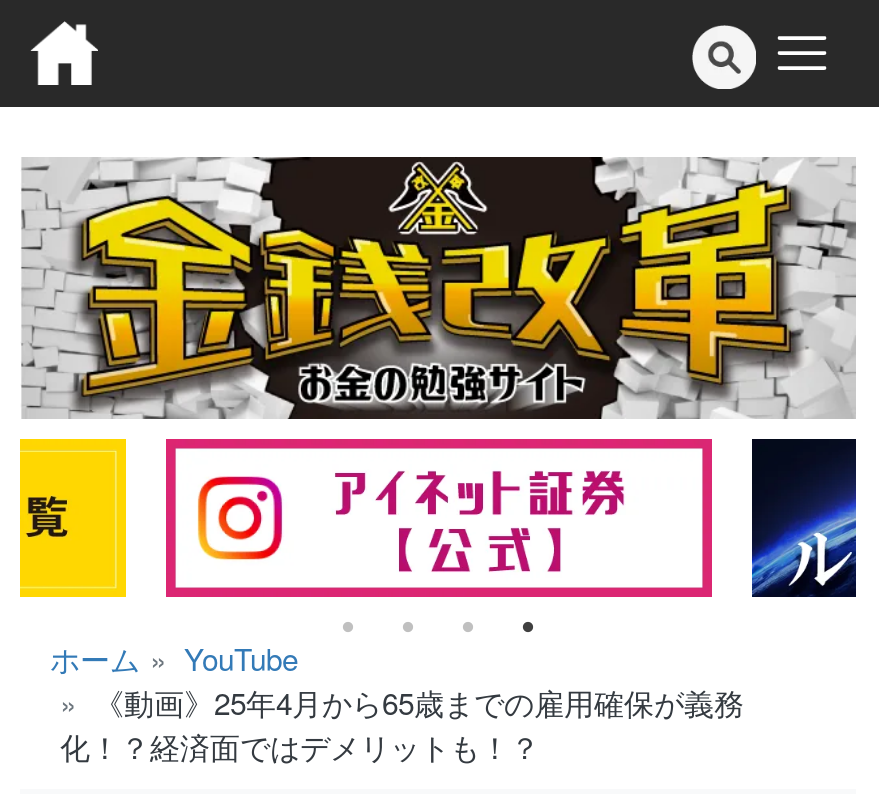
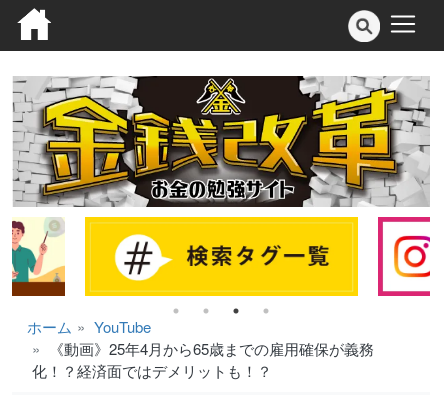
[18,437,128,599] [image] -> [11,217,66,297] [image]
[164,437,714,599] [image] -> [84,216,359,297] [image]
[750,437,858,599] [image] -> [377,216,431,297] [image]

